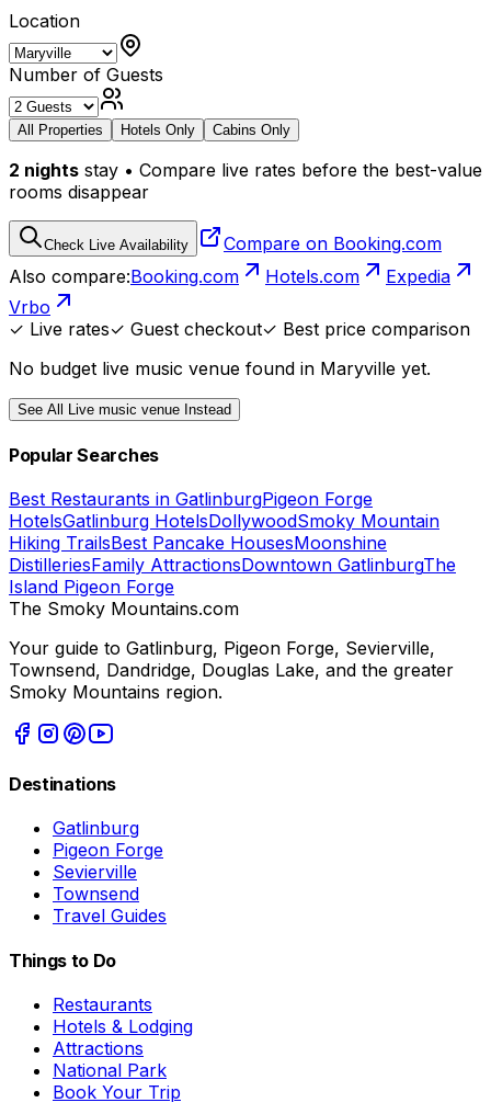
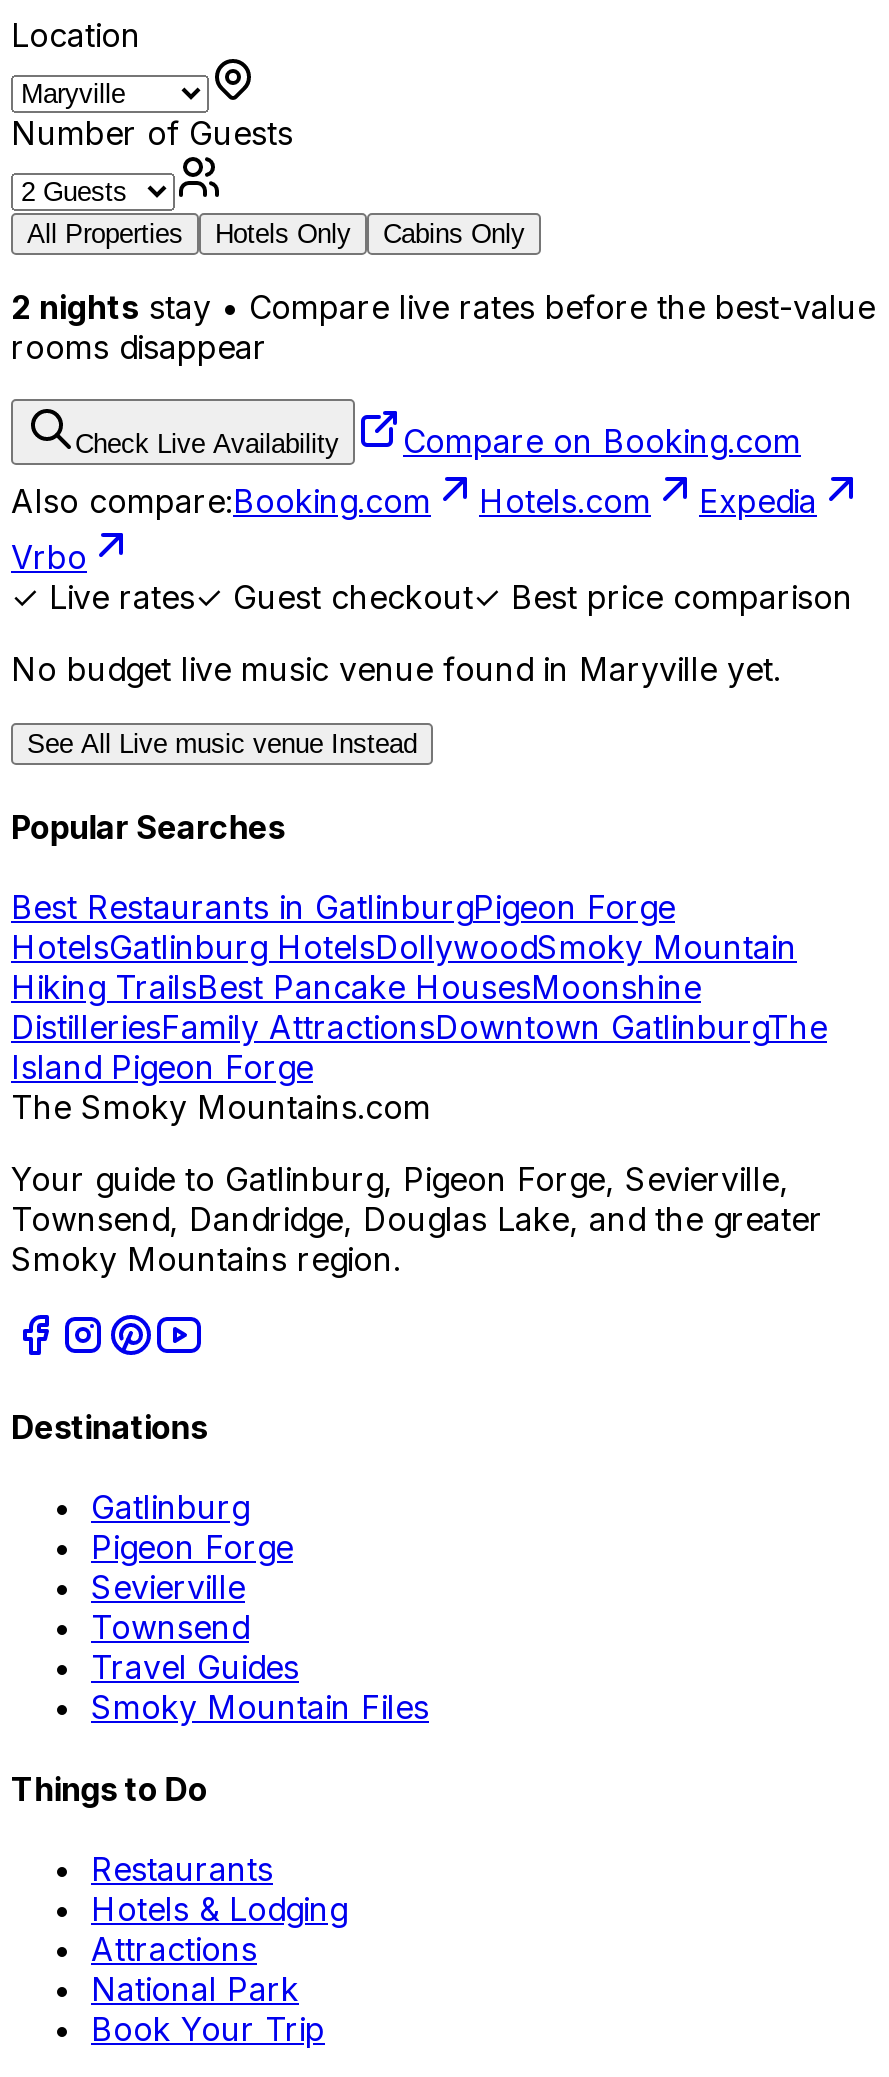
none -> [91,1688,429,1728] Smoky Mountain Files

